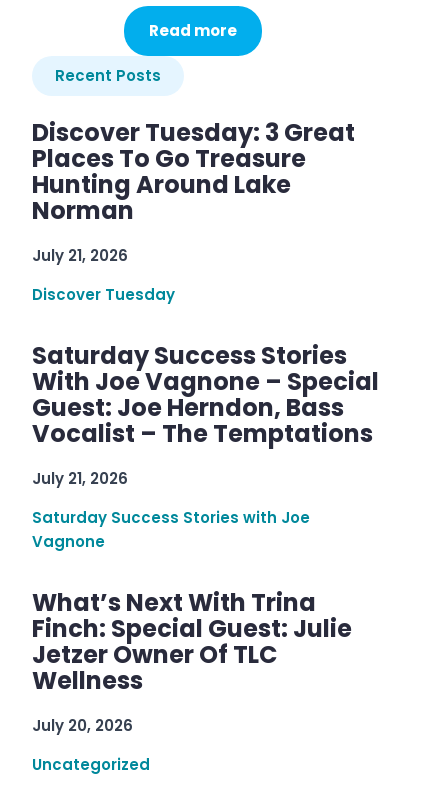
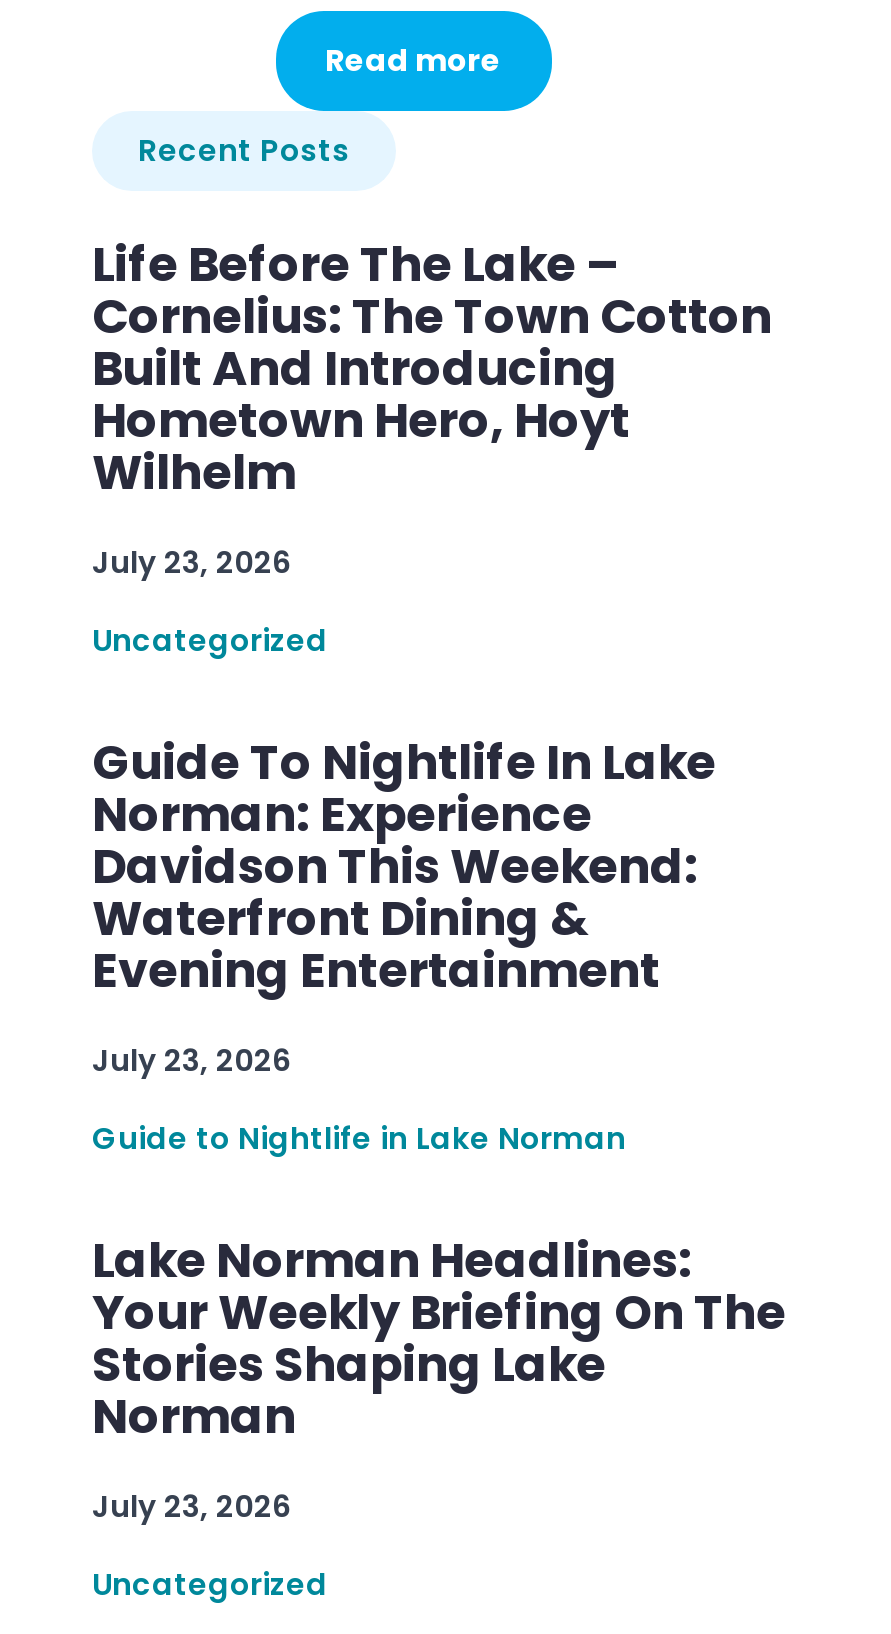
[32,116,355,201] Discover Tuesday: 3 Great | Places To Go Treasure | Hunting Around Lake -> [92,231,786,1397] Life Before The Lake – | Cornelius: The Town Cotton | Built And Introducing | Hometown Hero, Hoyt | Wilhelm | July 23, 2026 | Uncategorized | Guide To Nightlife In Lake | Norman: Experience | Davidson This Weekend: | Waterfront Dining & | Evening Entertainment | July 23, 2026 | Guide to Nightlife in Lake Norman | Lake Norman Headlines: | Your Weekly Briefing On The | Stories Shaping Lake
moved [32,194,134,227] -> [92,1383,296,1449]: Norman
[32,245,379,736] July 21, 2026 | Discover Tuesday | Saturday Success Stories | With Joe Vagnone – Special | Guest: Joe Herndon, Bass | Vocalist – The Temptations | July 21, 2026 | Saturday Success Stories with Joe | Vagnone | What’s Next With Trina | Finch: Special Guest: Julie | Jetzer Owner Of TLC | Wellness | July 20, 2026 -> [92,1485,292,1527] July 23, 2026

